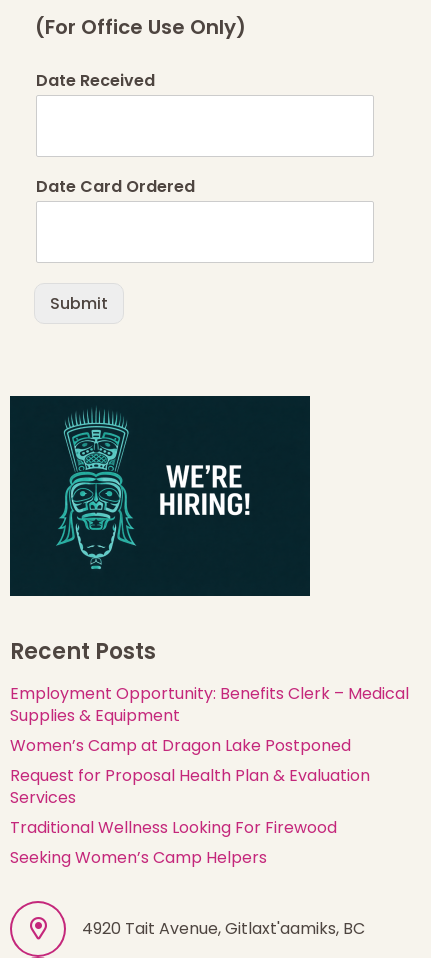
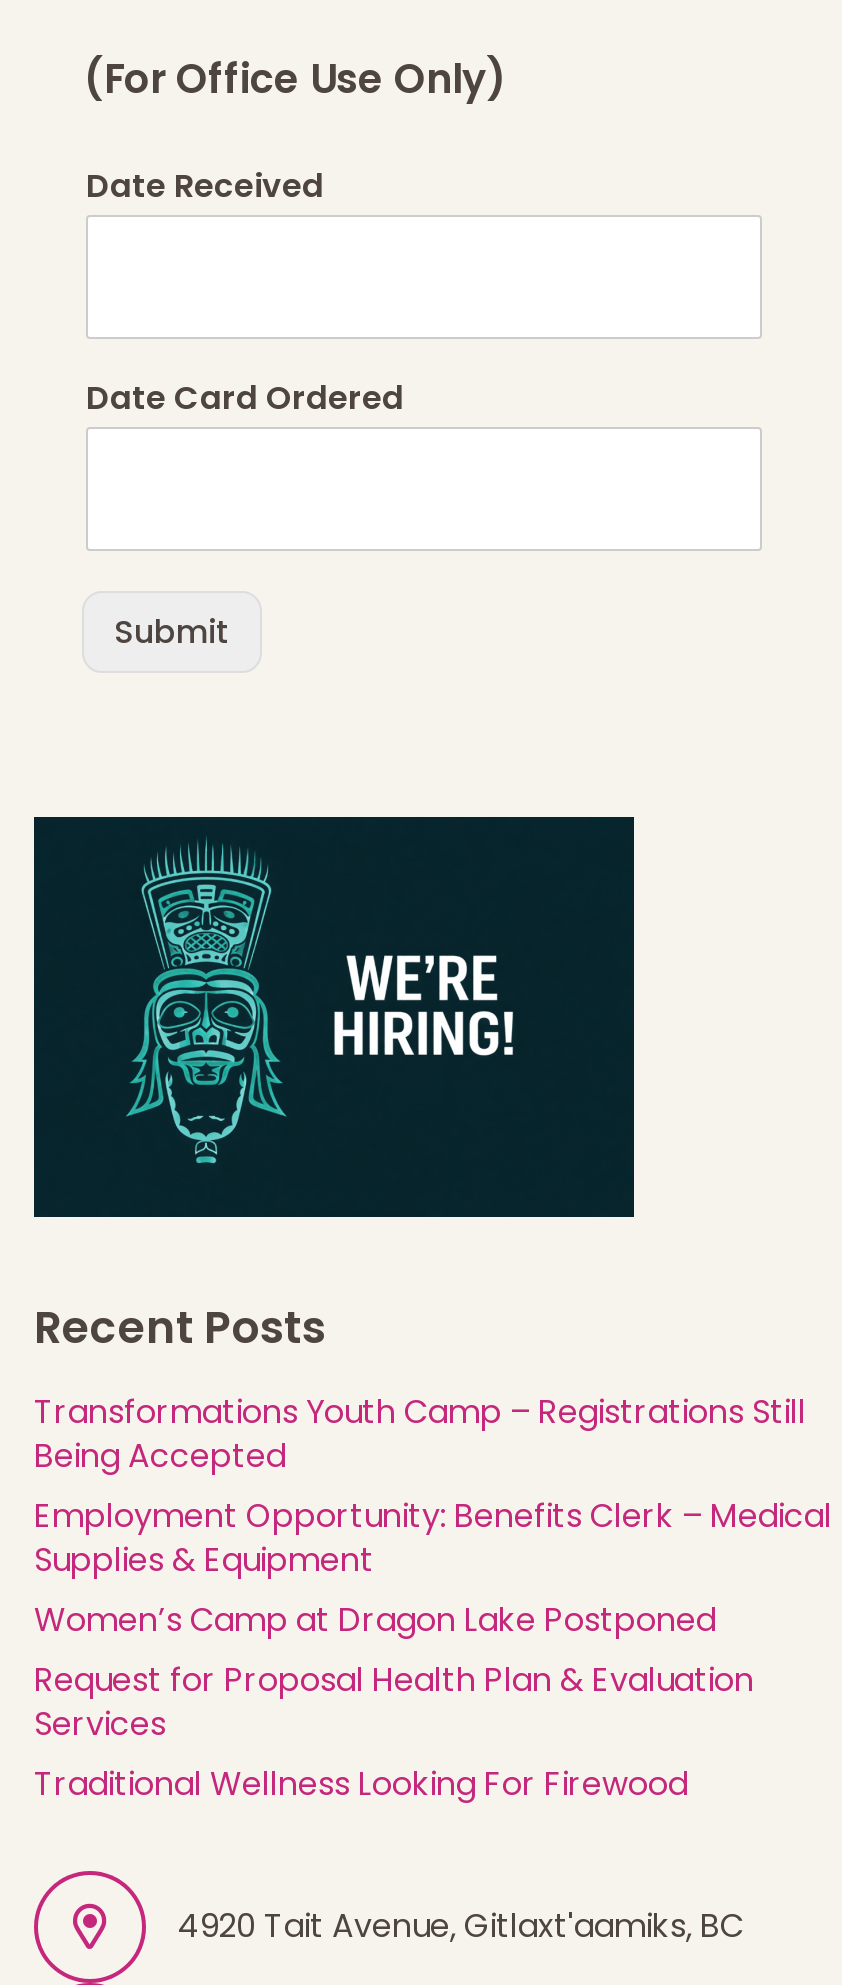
none -> [34,1389,806,1479] Transformations Youth Camp – Registrations Still | Being Accepted
moved [10,682,409,839] -> [34,1493,832,1807]: Employment Opportunity: Benefits Clerk – Medical | Supplies & Equipment | Women’s Camp at Dragon Lake Postponed | Request for Proposal Health Plan & Evaluation | Services | Traditional Wellness Looking For Firewood
[10,846,267,869] Seeking Women’s Camp Helpers -> none

